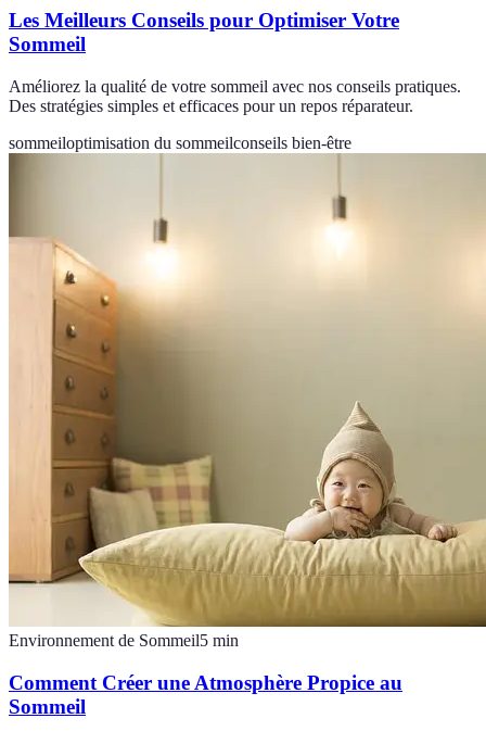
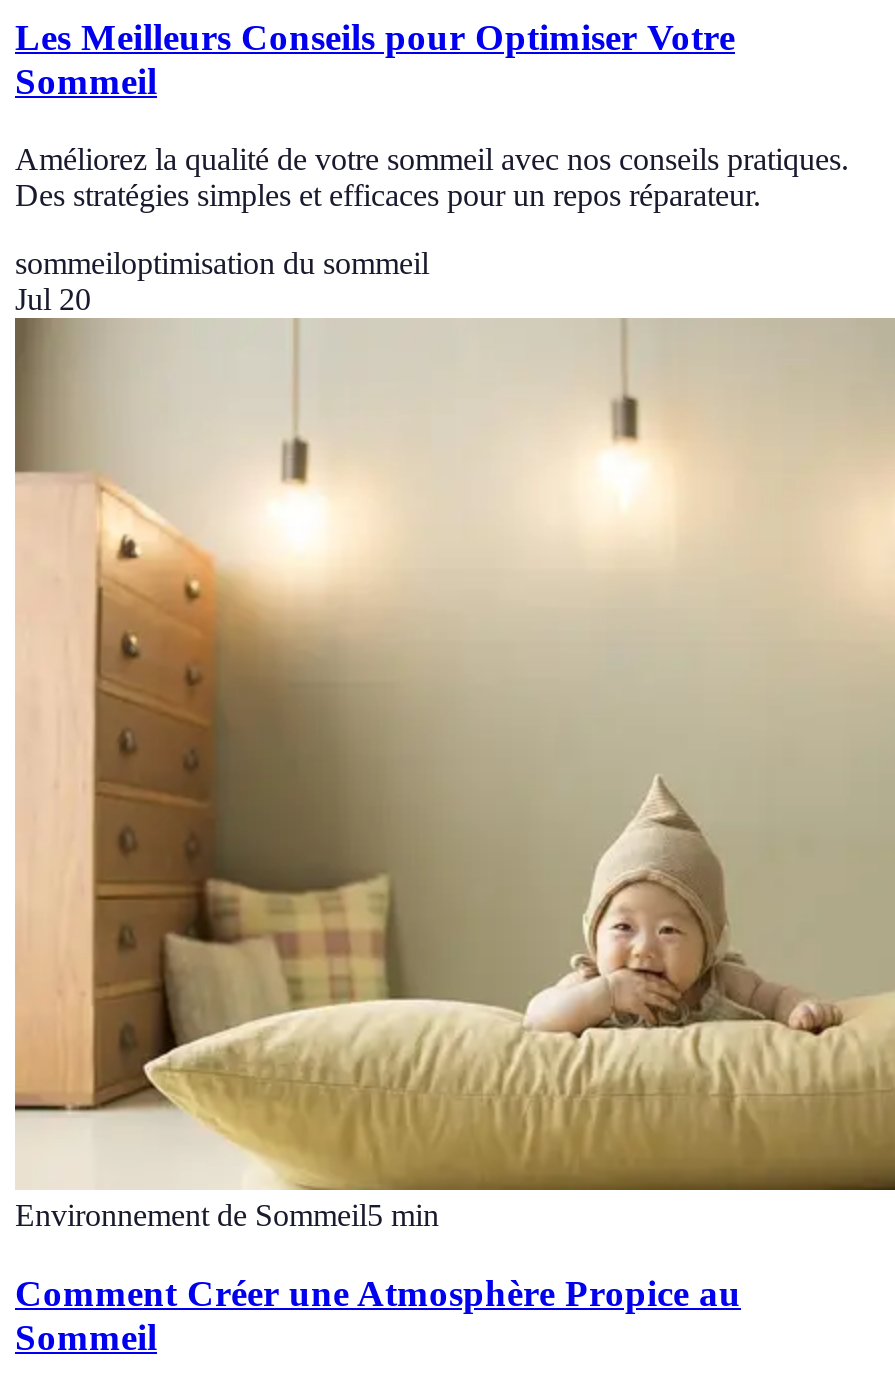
[9,134,351,152] sommeiloptimisation du sommeilconseils bien-être -> [15,245,429,315] sommeiloptimisation du sommeil | Jul 20

